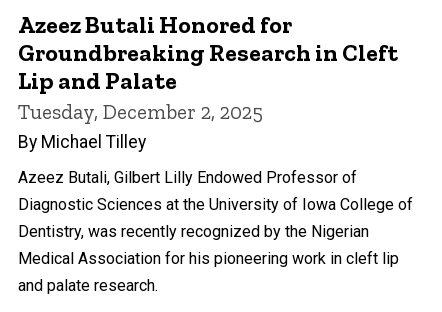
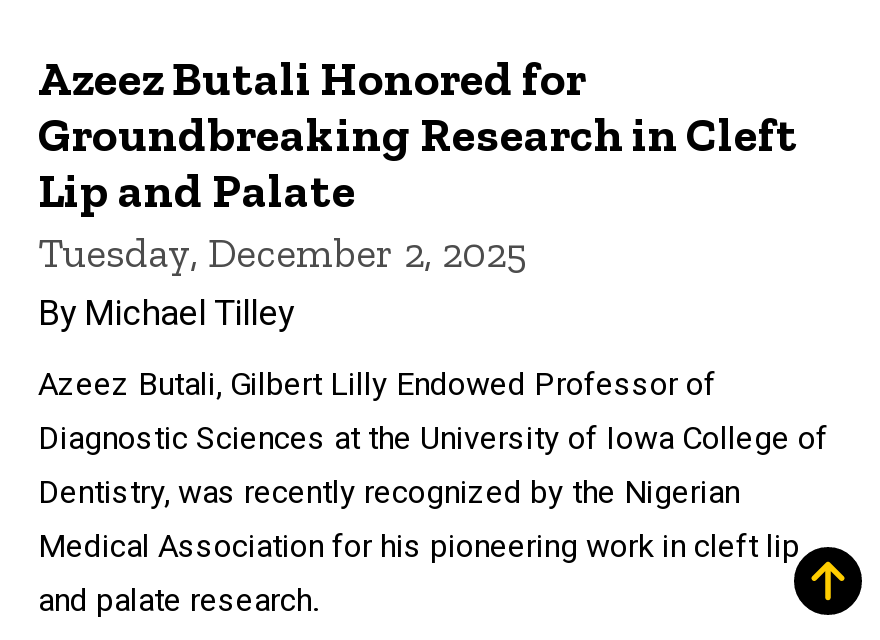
none -> [792,545,864,617] [image]

